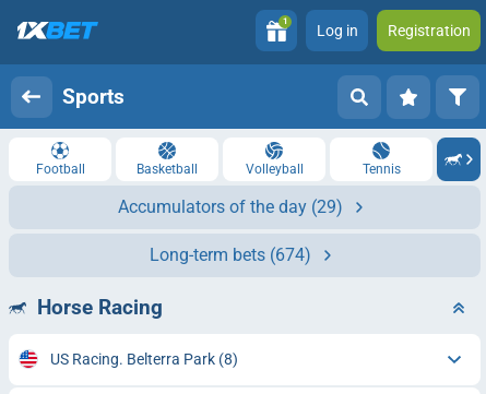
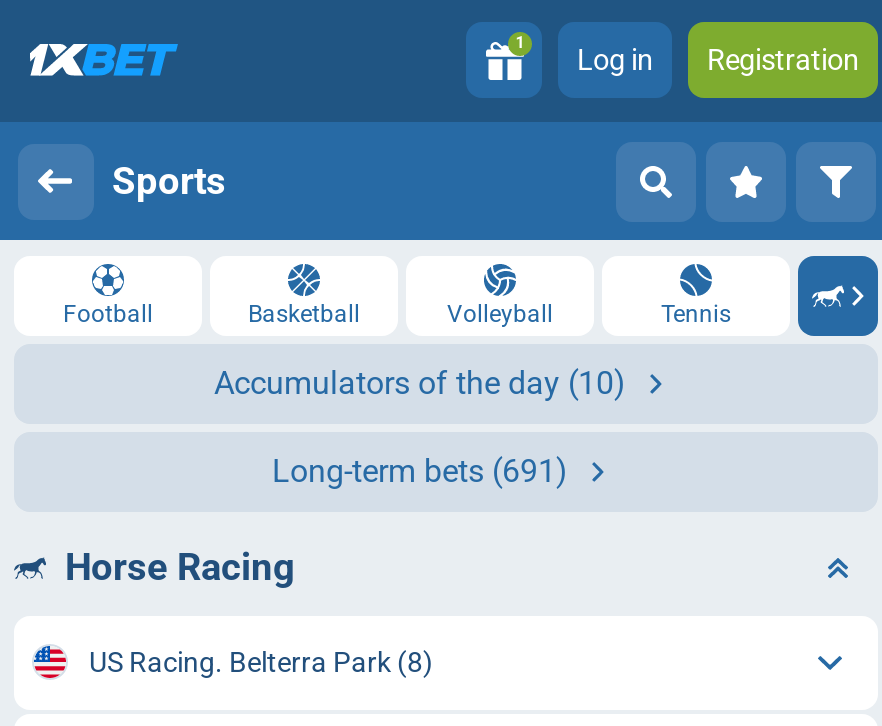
[118,196,343,217] Accumulators of the day (29) -> [214,364,626,402] Accumulators of the day (10)
[150,244,311,265] Long-term bets (674) -> [272,452,568,490] Long-term bets (691)

